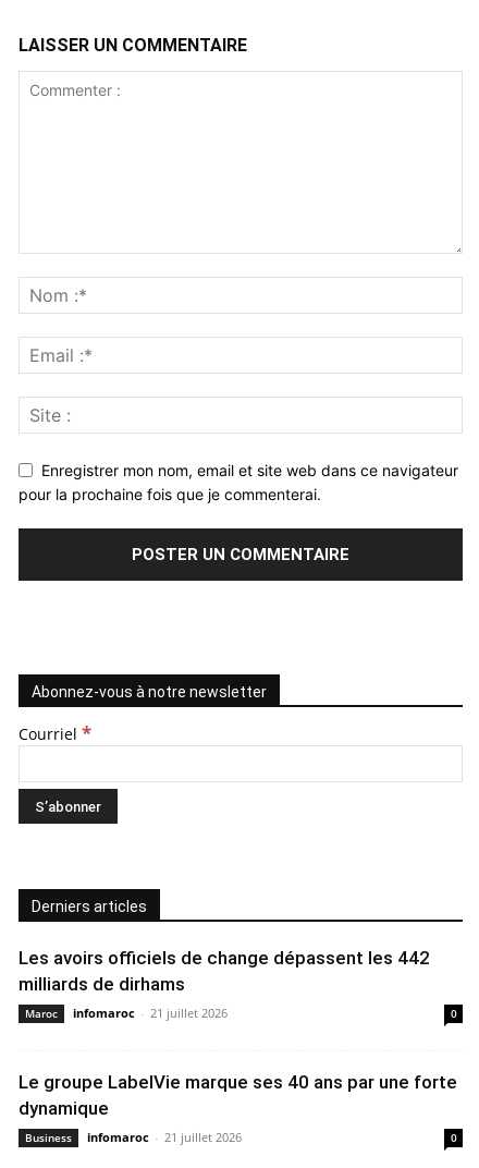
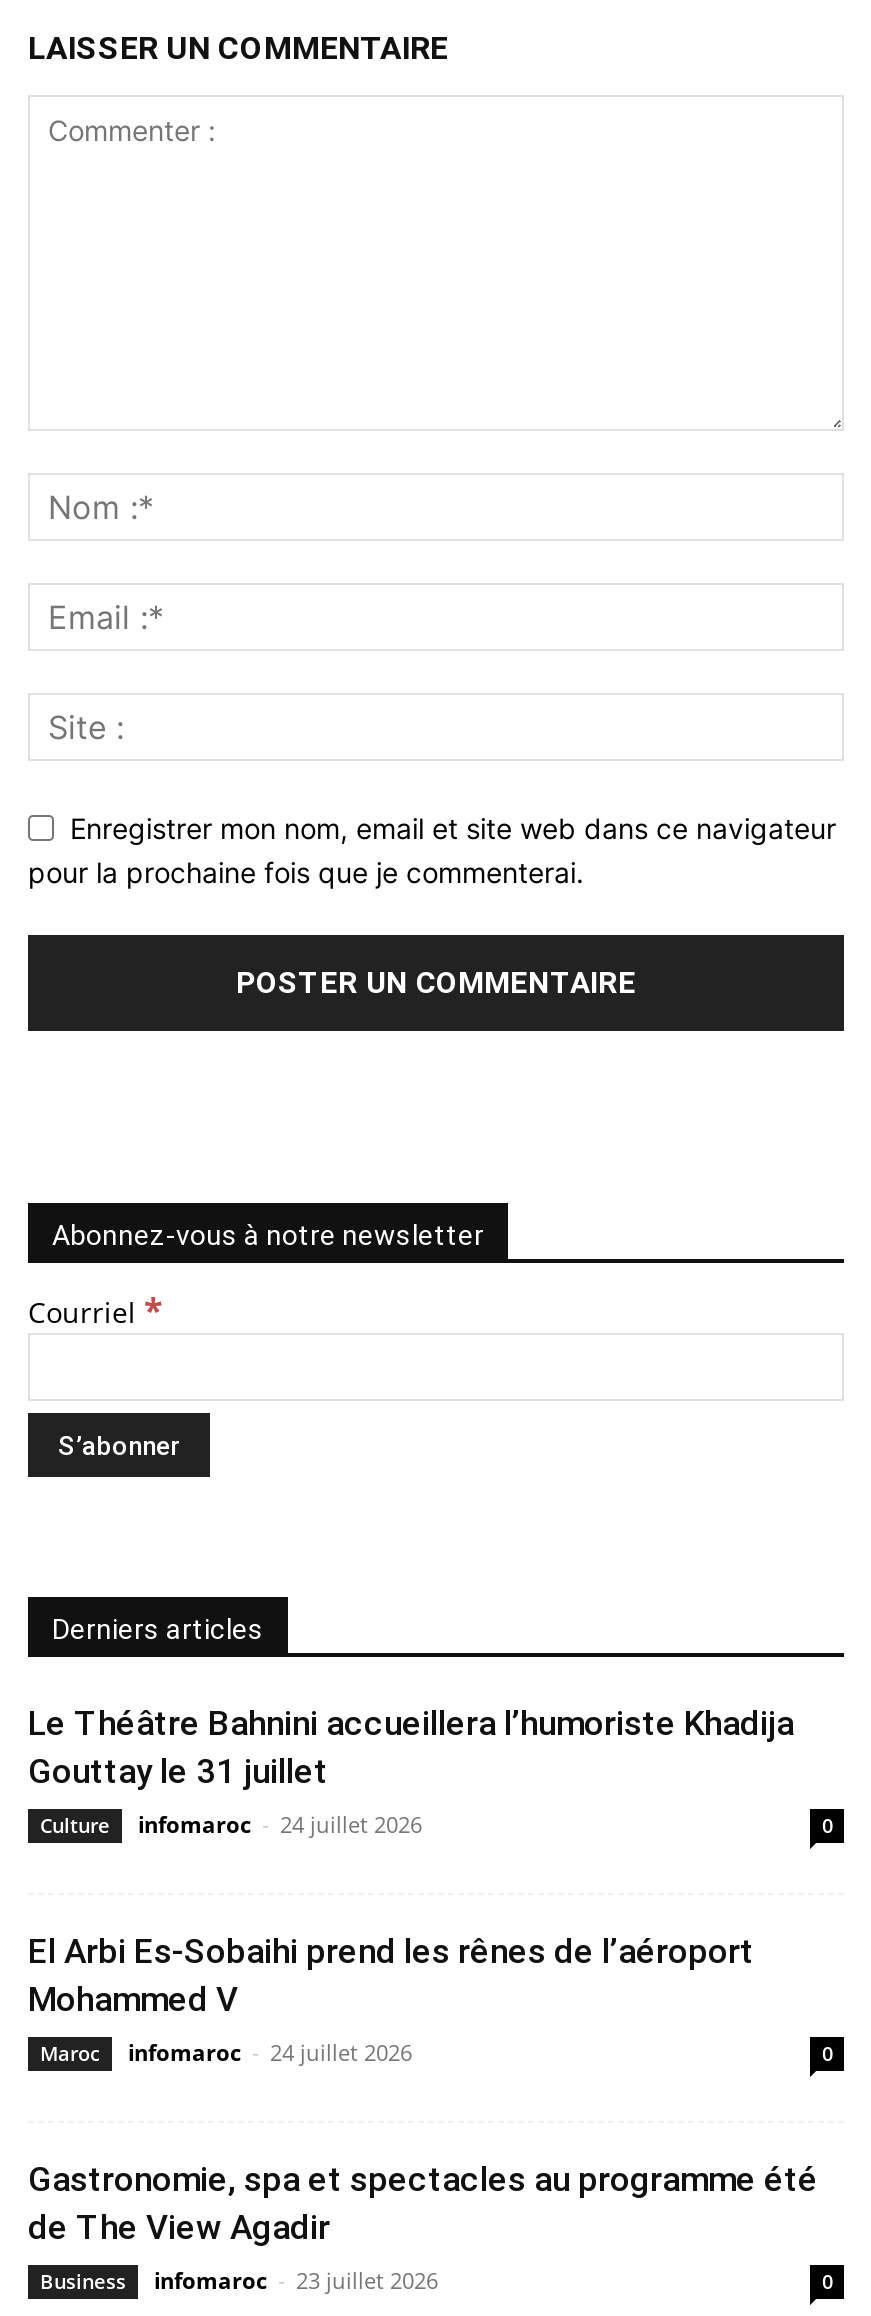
[19,947,430,995] Les avoirs officiels de change dépassent les 442 | milliards de dirhams -> [28,1704,834,2020] Le Théâtre Bahnini accueillera l’humoriste Khadija | Gouttay le 31 juillet | Culture | infomaroc - 24 juillet 2026 | 0 | El Arbi Es-Sobaihi prend les rênes de l’aéroport | Mohammed V
[73,1005,228,1021] infomaroc - 21 juillet 2026 -> [128,2038,412,2068] infomaroc - 24 juillet 2026
[19,1071,457,1119] Le groupe LabelVie marque ses 40 ans par une forte | dynamique -> [28,2160,818,2248] Gastronomie, spa et spectacles au programme été | de The View Agadir
[87,1129,242,1146] infomaroc - 21 juillet 2026 -> [154,2266,438,2296] infomaroc - 23 juillet 2026

